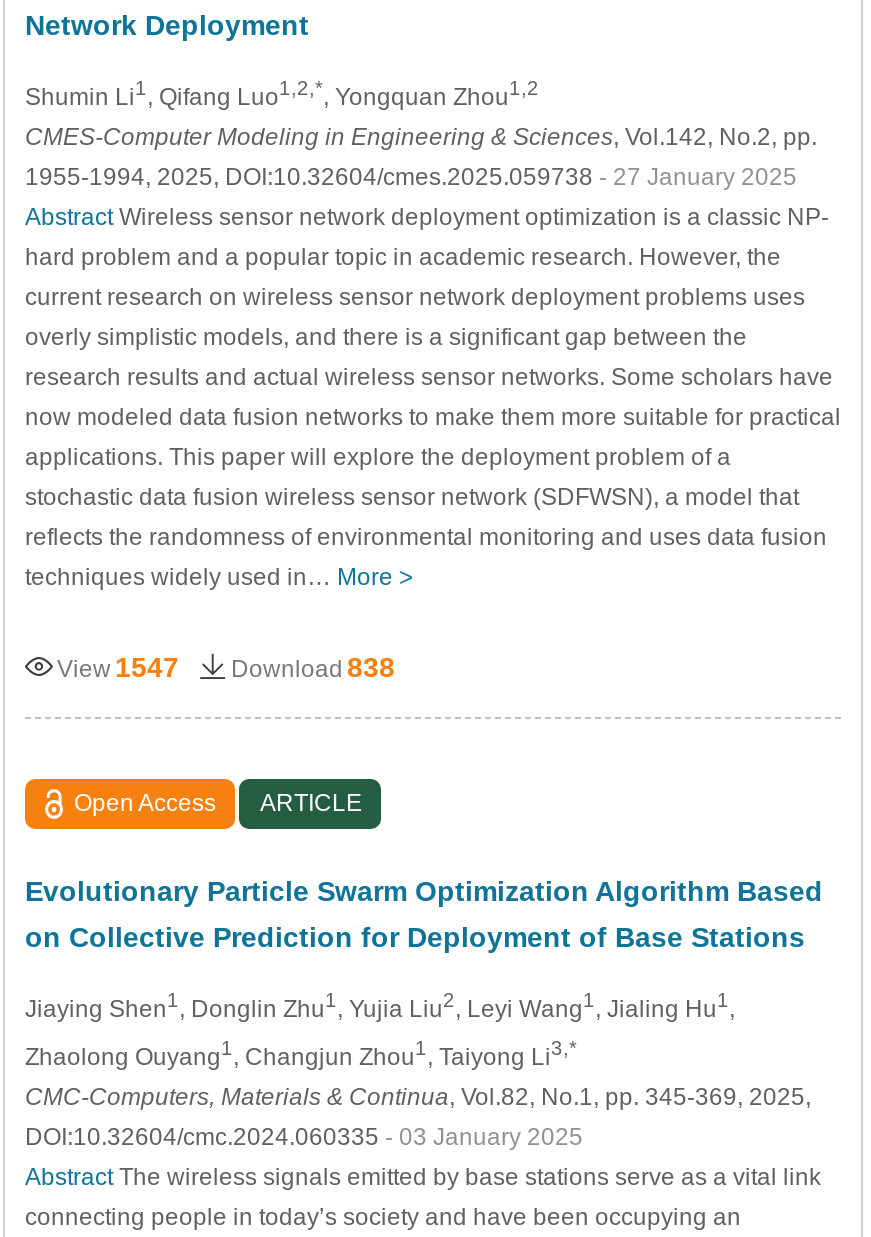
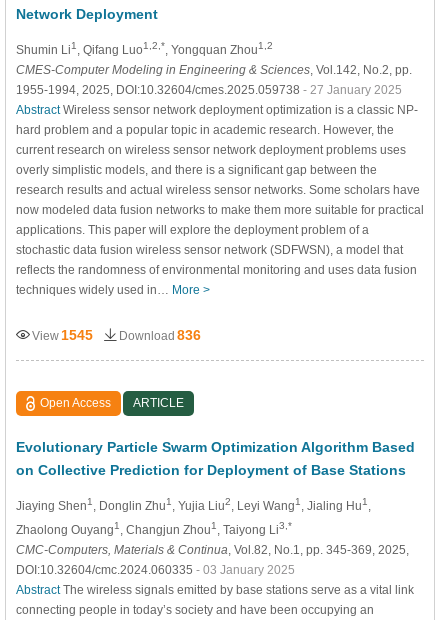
[57,650,179,682] View 1547 -> [32,327,93,343] View 1545
[231,650,395,682] Download 838 -> [119,327,201,343] Download 836

